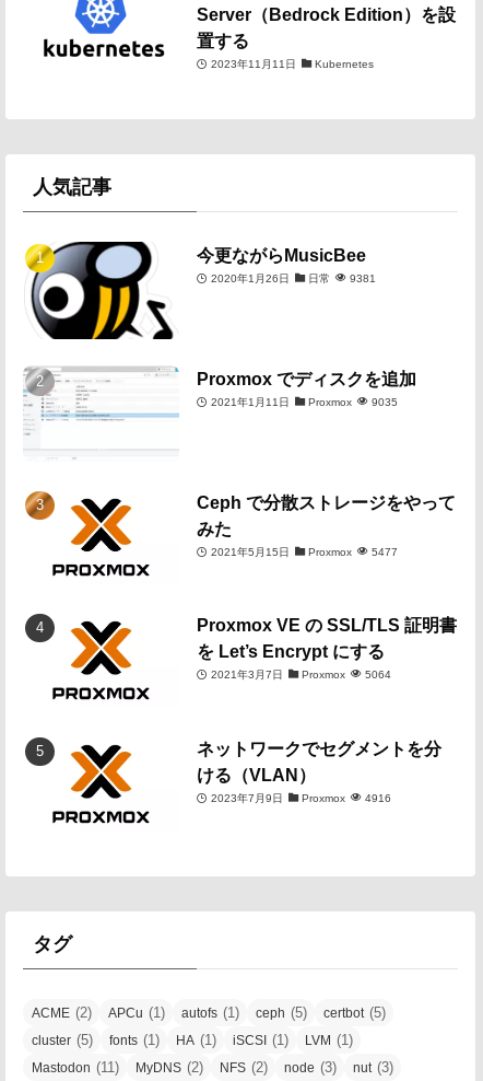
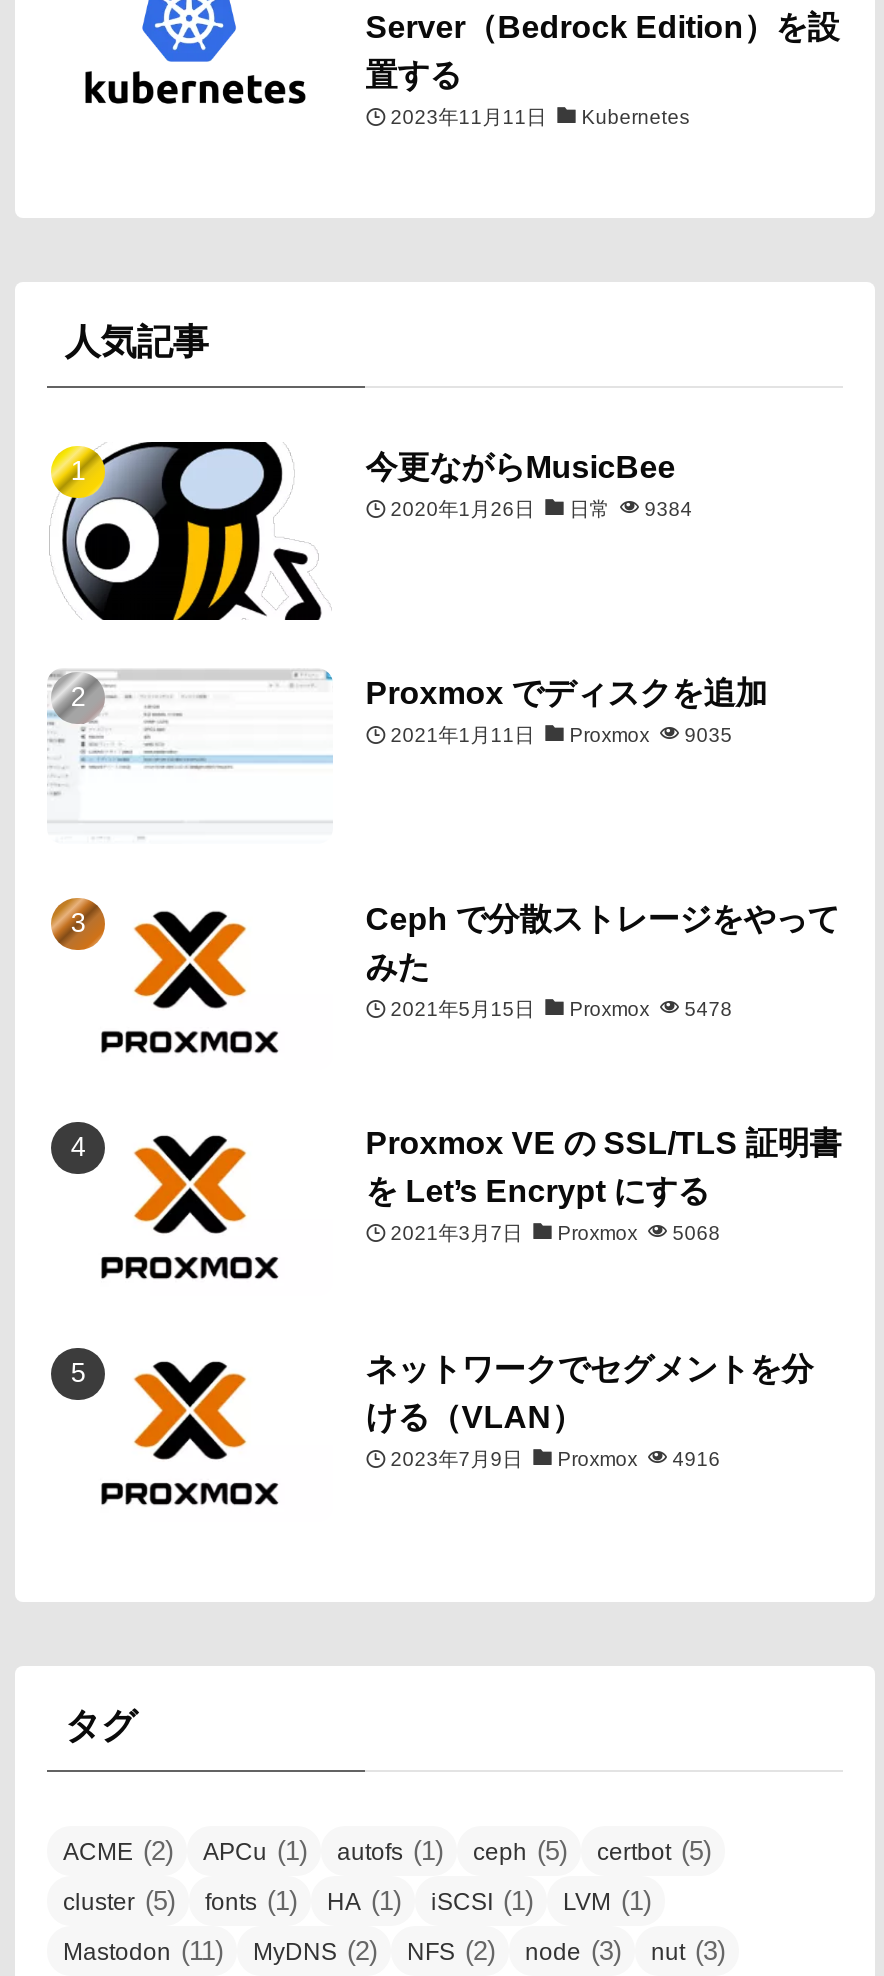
[211,273,376,285] 2020年1月26日 日常 9381 -> [390,498,692,520] 2020年1月26日 日常 9384
[211,546,397,558] 2021年5月15日 Proxmox 5477 -> [390,997,732,1019] 2021年5月15日 Proxmox 5478
[211,669,391,681] 2021年3月7日 Proxmox 5064 -> [390,1223,720,1245] 2021年3月7日 Proxmox 5068

